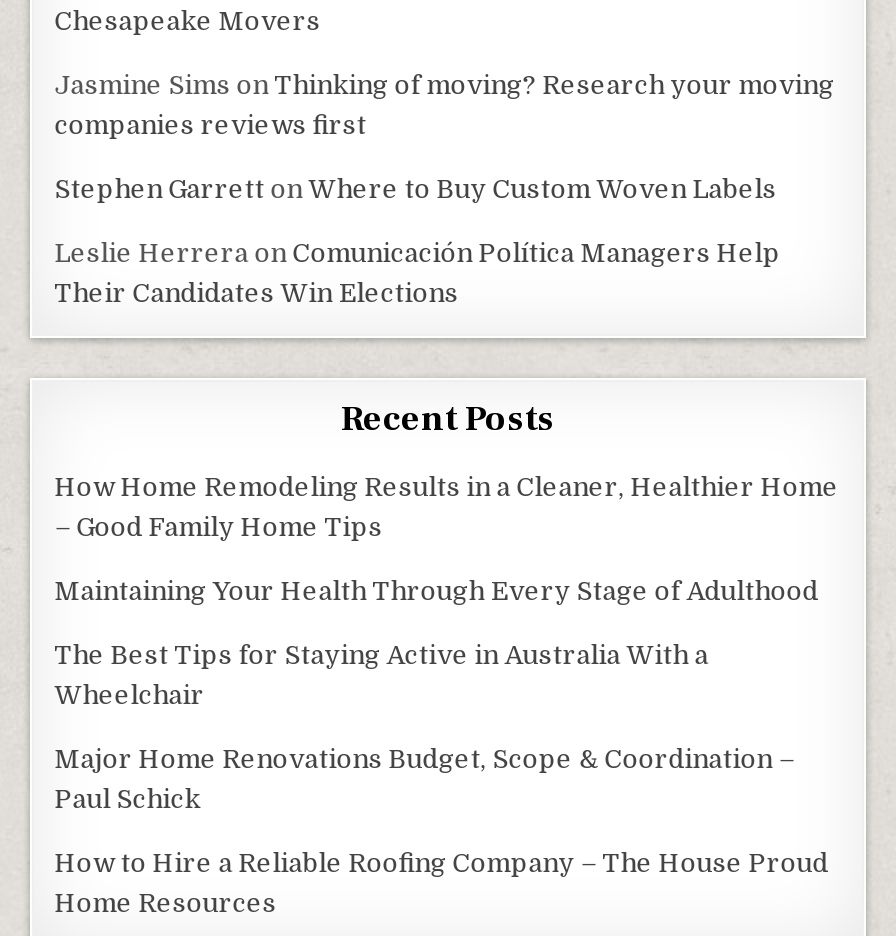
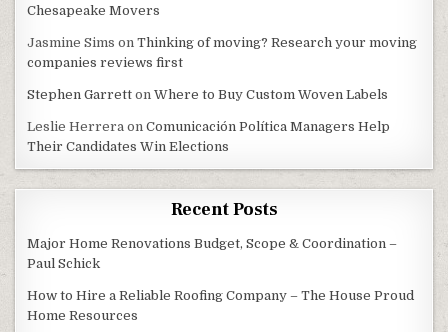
[54,472,838,710] How Home Remodeling Results in a Cleaner, Healthier Home | – Good Family Home Tips | Maintaining Your Health Through Every Stage of Adulthood | The Best Tips for Staying Active in Australia With a | Wheelchair -> none

